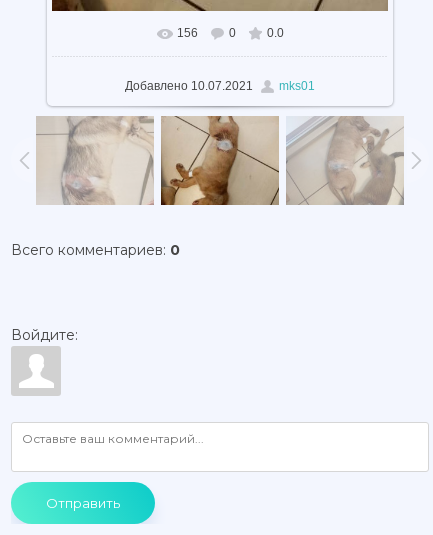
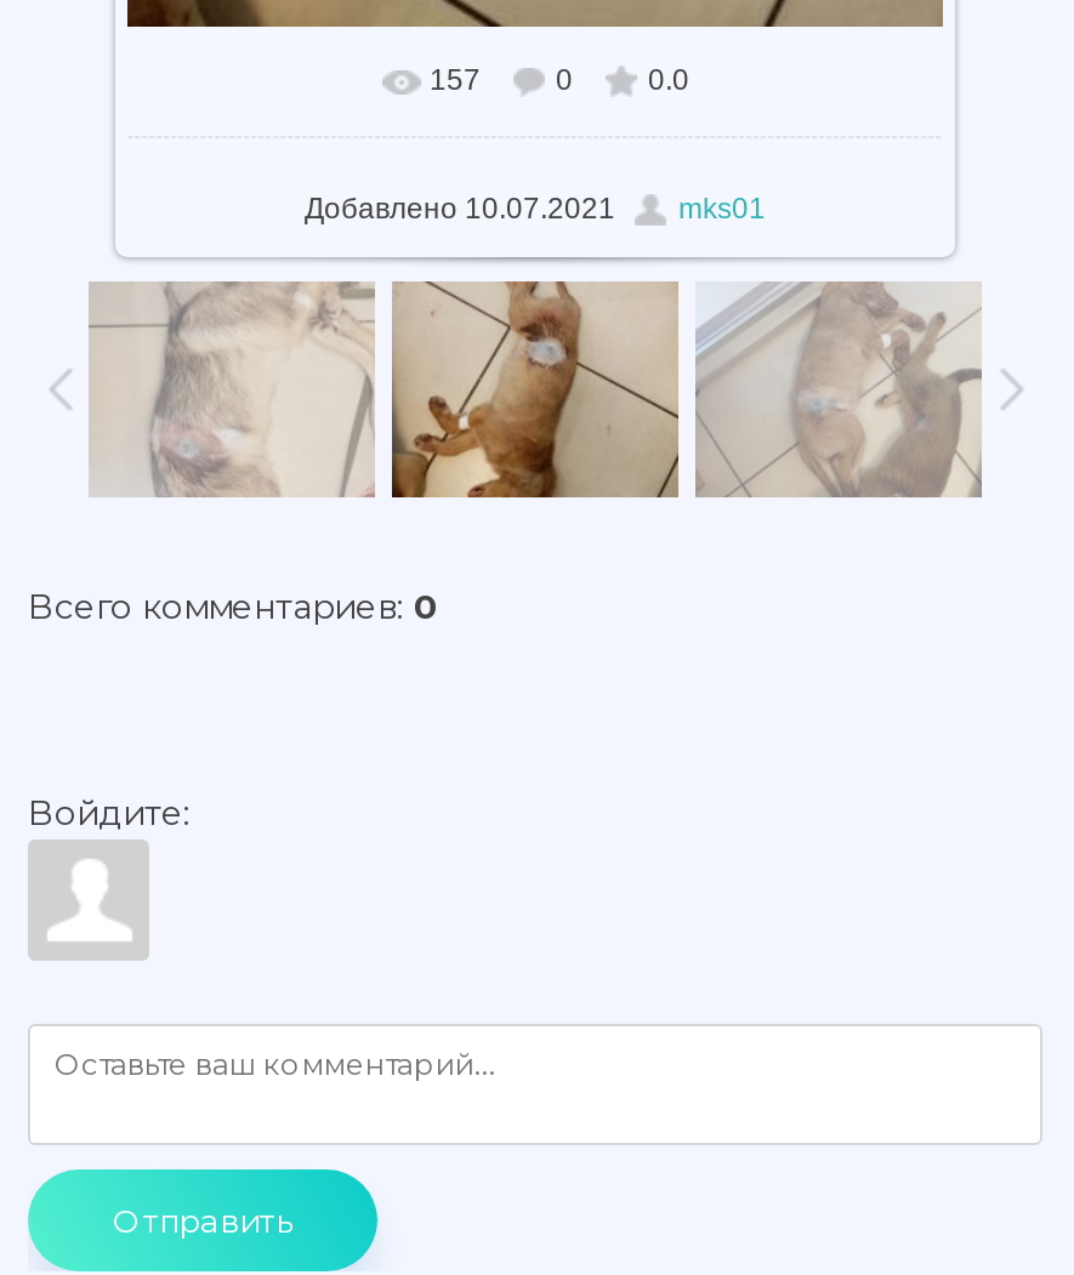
[176,26,197,40] 156 -> [430,63,481,97] 157

